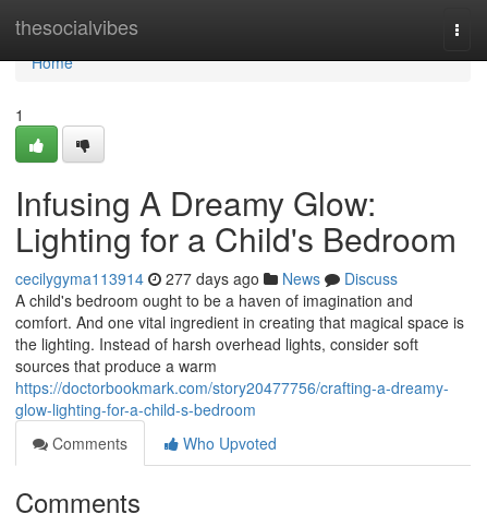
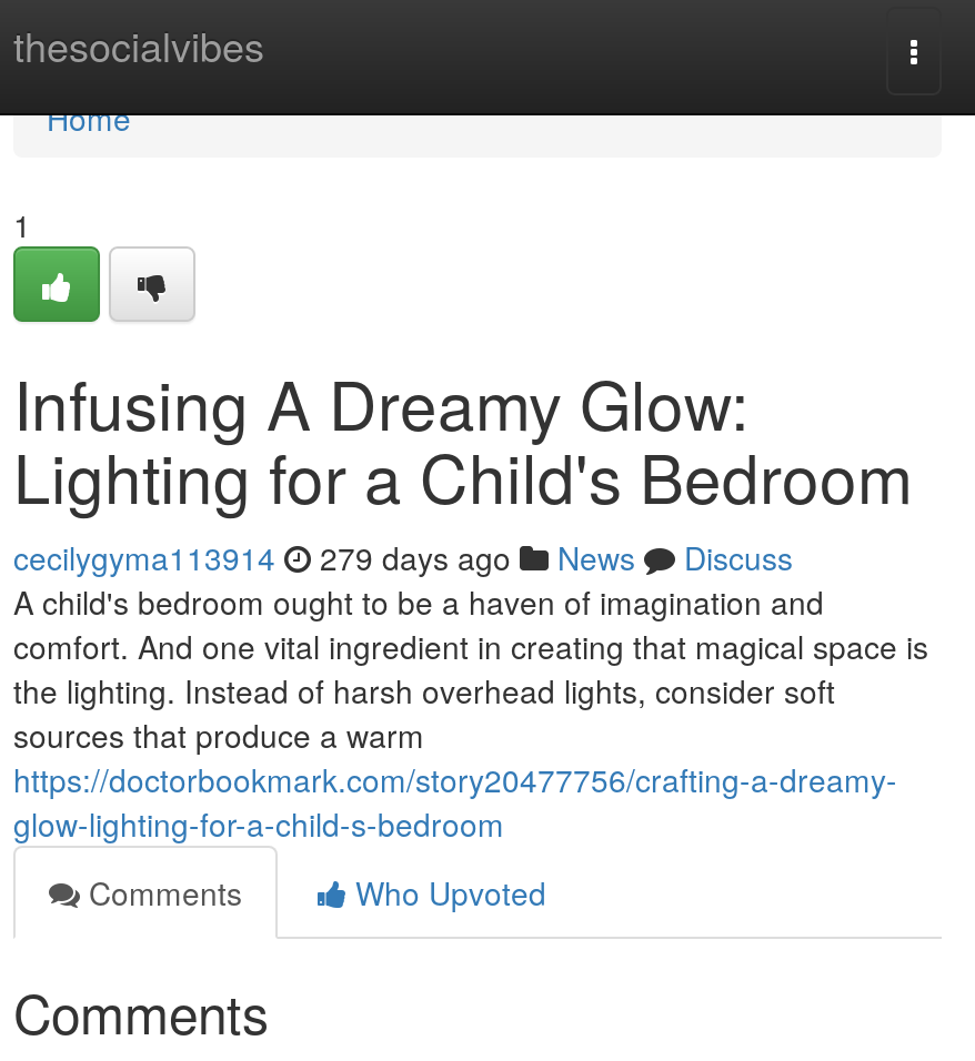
[15,267,398,289] cecilygyma113914 277 days ago News Discuss -> [13,535,793,579] cecilygyma113914 279 days ago News Discuss

